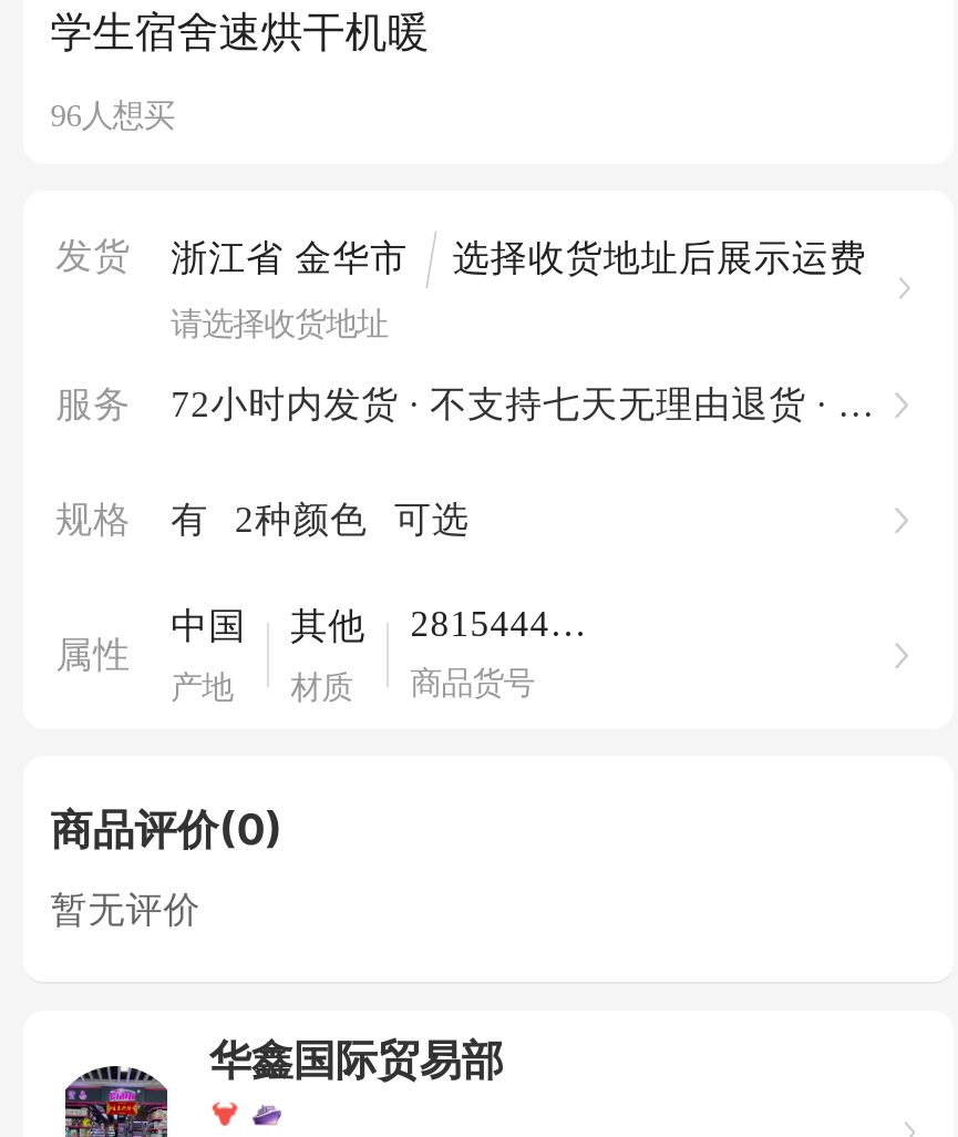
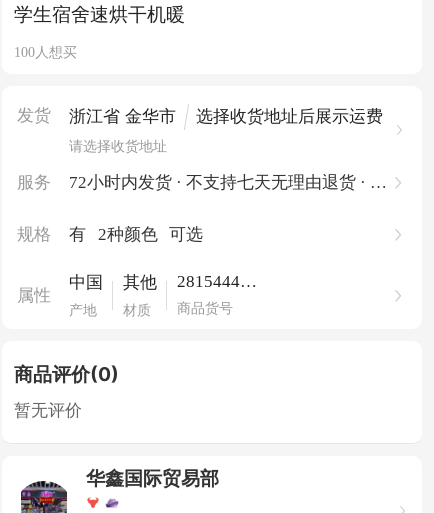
[51,98,175,133] 96人想买 -> [14,44,77,60] 100人想买

